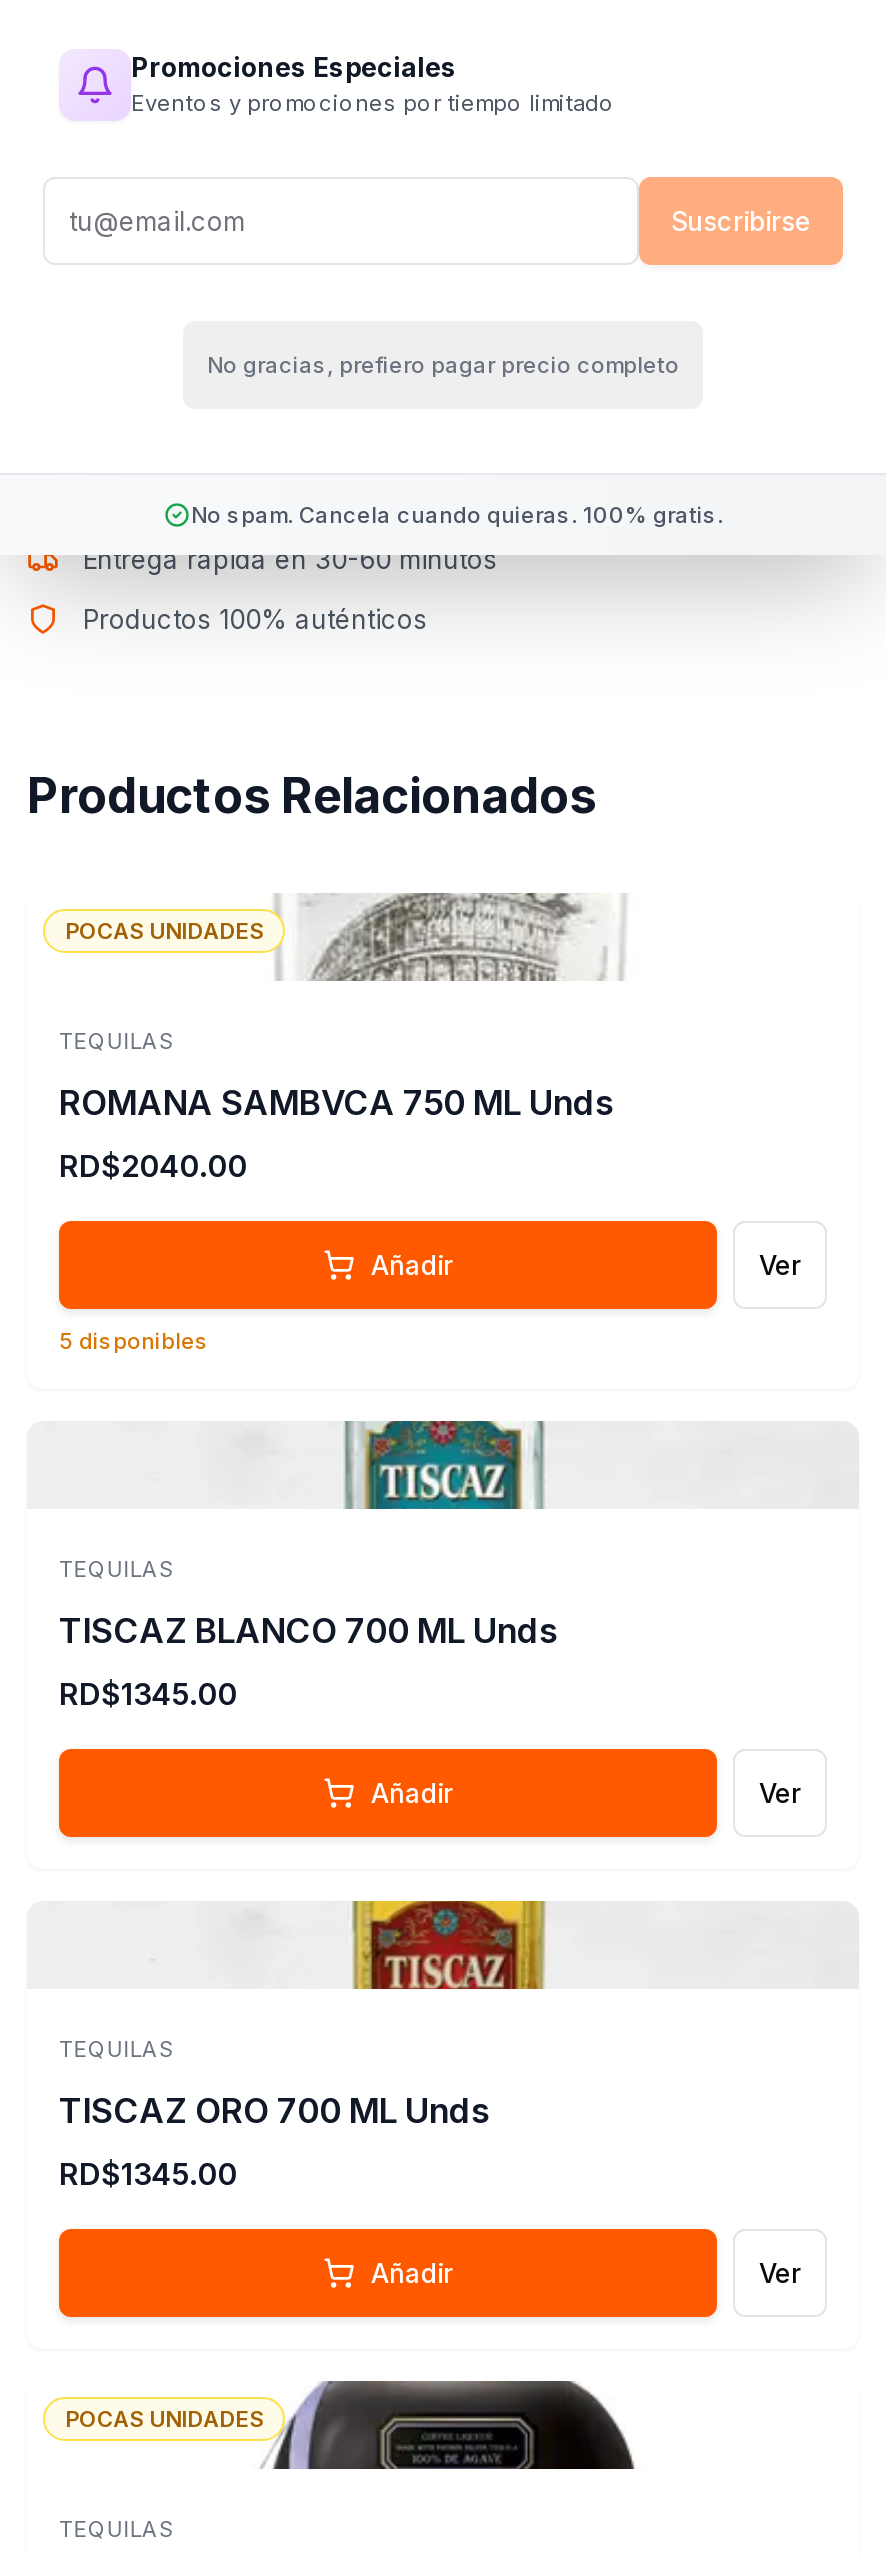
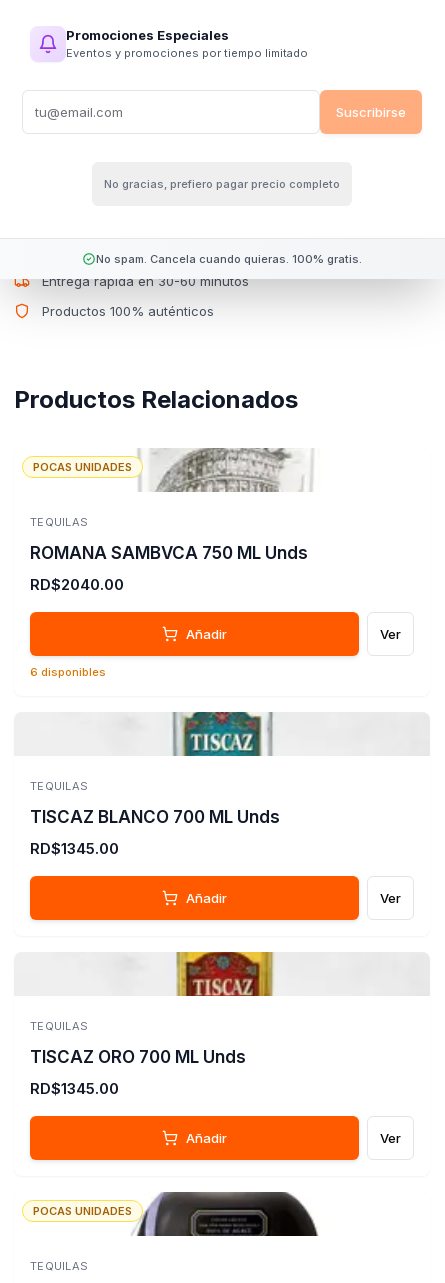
[59,1327,209,1355] 5 disponibles -> [30,665,106,679] 6 disponibles

